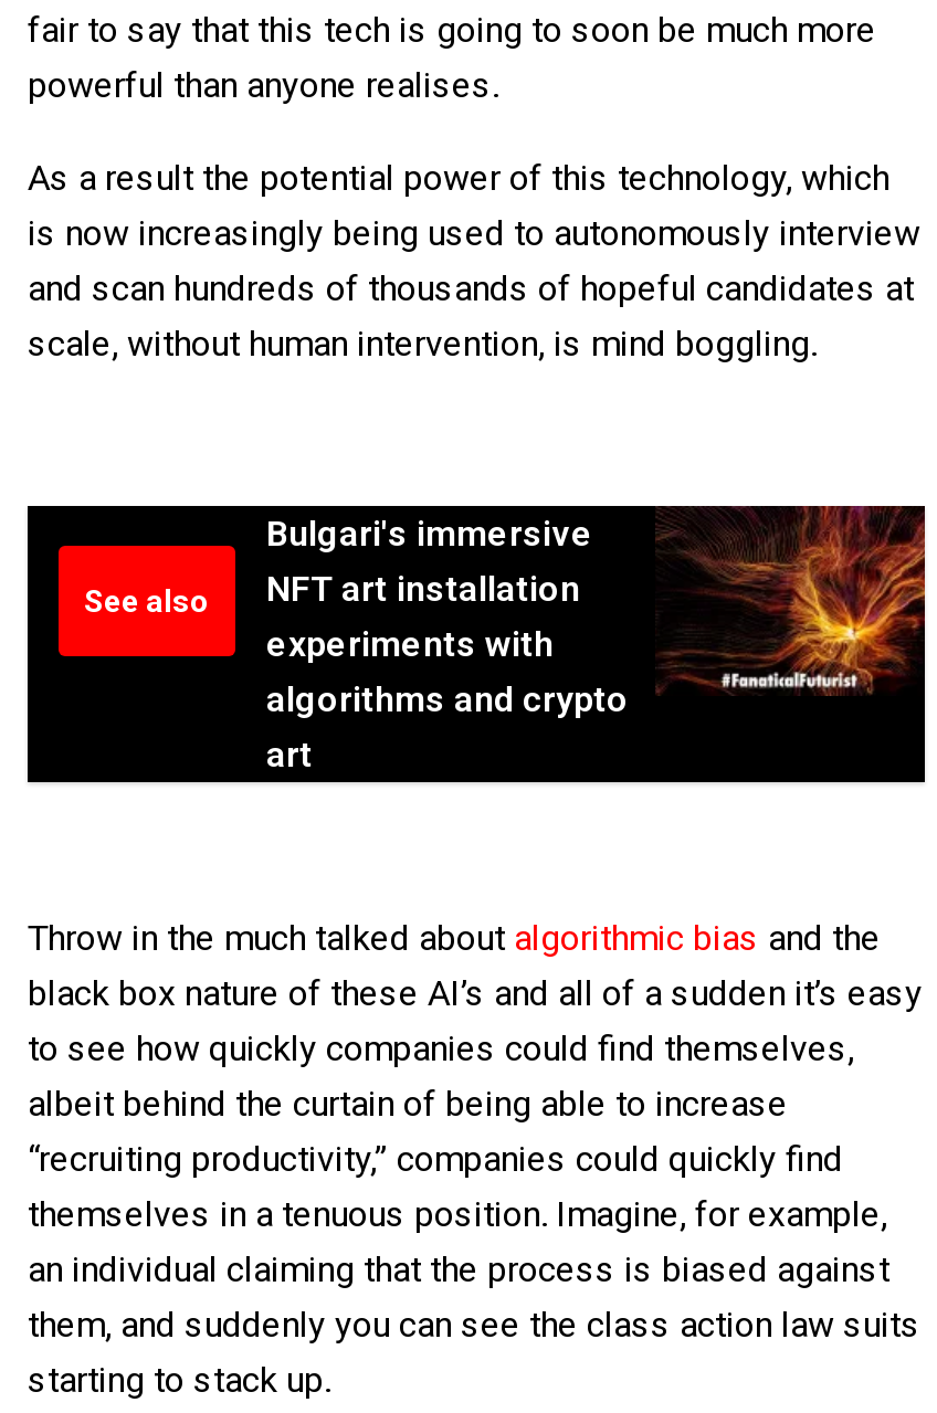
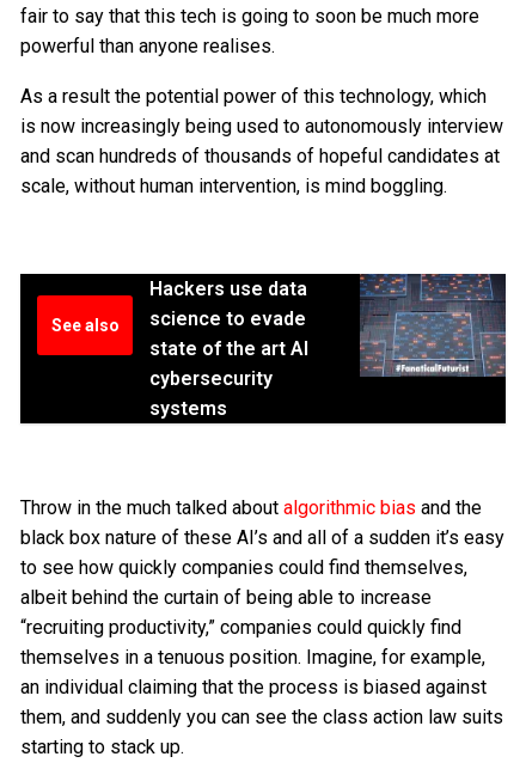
[266,512,629,774] Bulgari's immersive | NFT art installation | experiments with | algorithms and crypto | art -> [149,277,308,419] Hackers use data | science to evade | state of the art AI | cybersecurity | systems
[655,504,927,696] [image] -> [359,273,507,378] [image]

